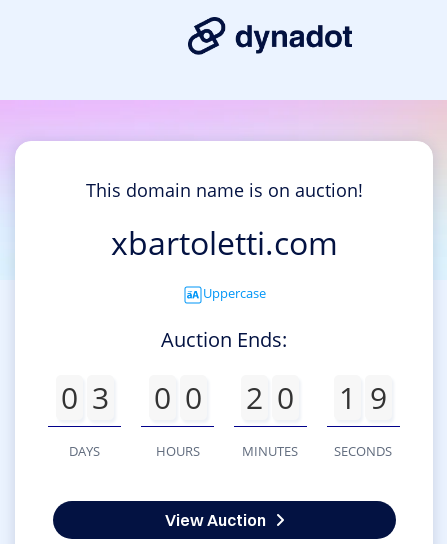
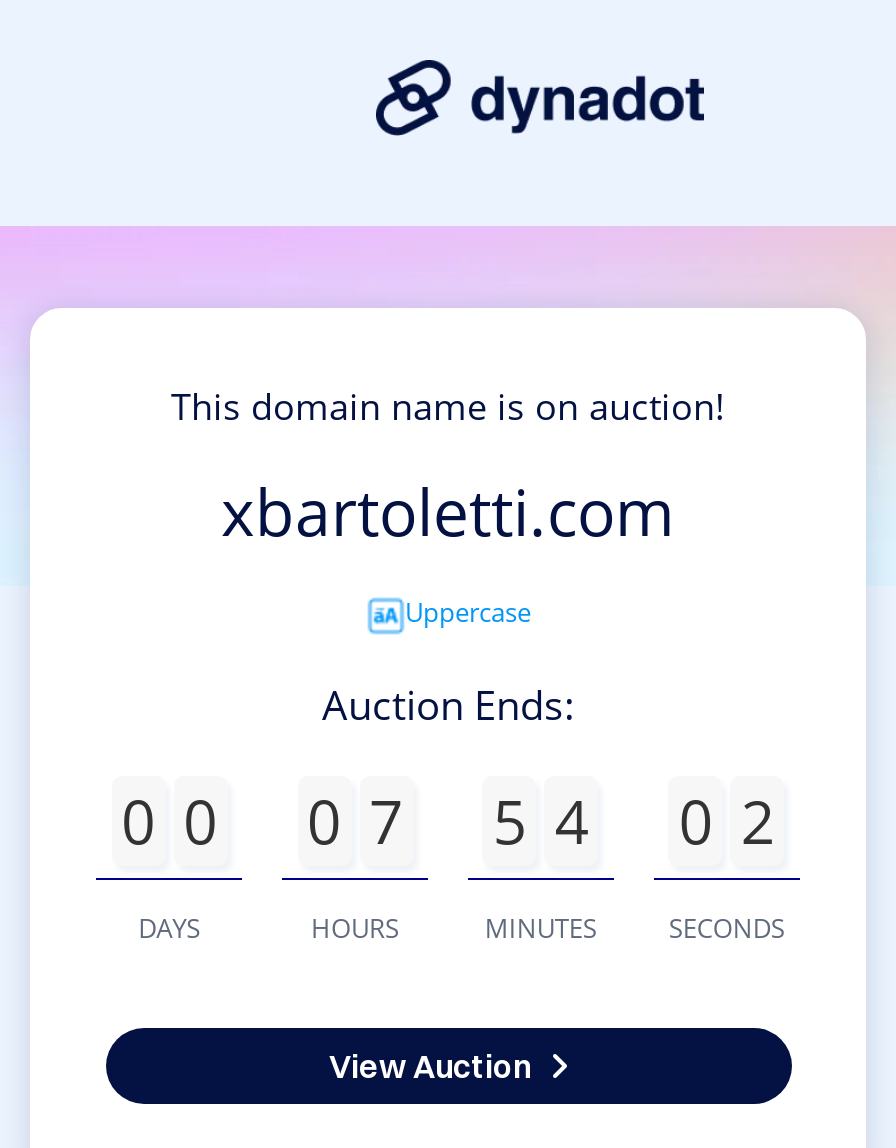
[61,377,109,418] 0 3 -> [121,780,217,862] 0 0
[153,377,201,418] 0 0 -> [307,780,403,862] 0 7
[246,377,294,418] 2 0 -> [493,780,589,862] 5 4
[339,377,387,418] 1 9 -> [679,780,775,862] 0 2

